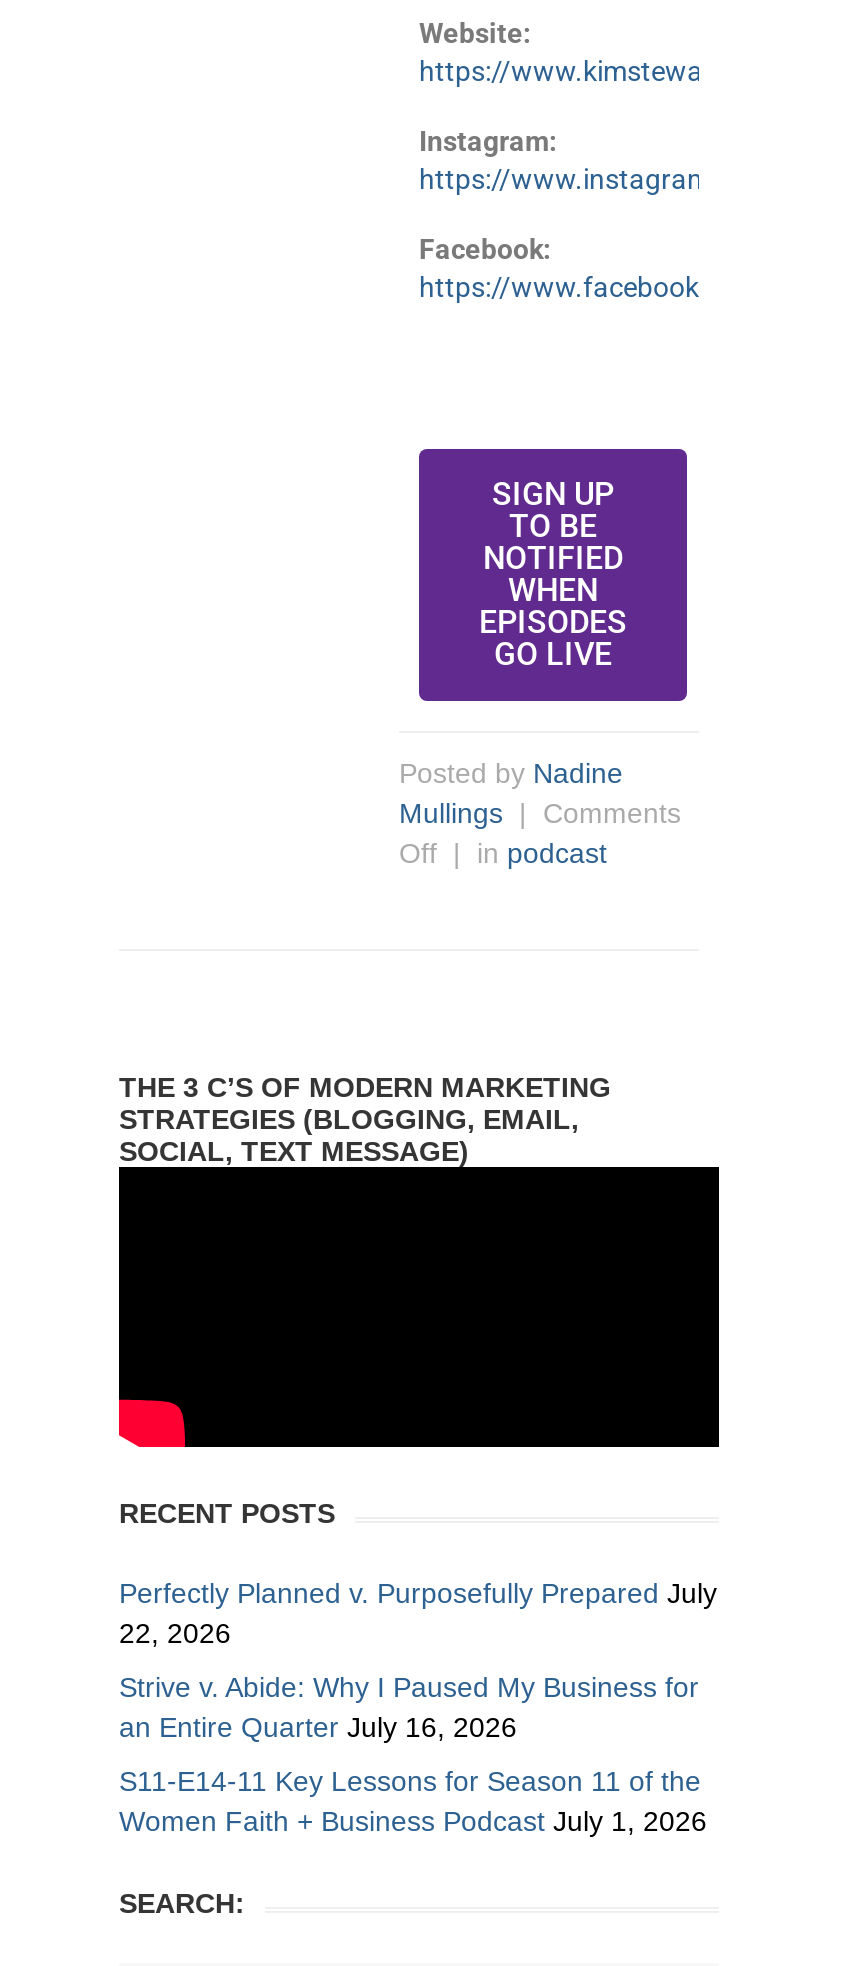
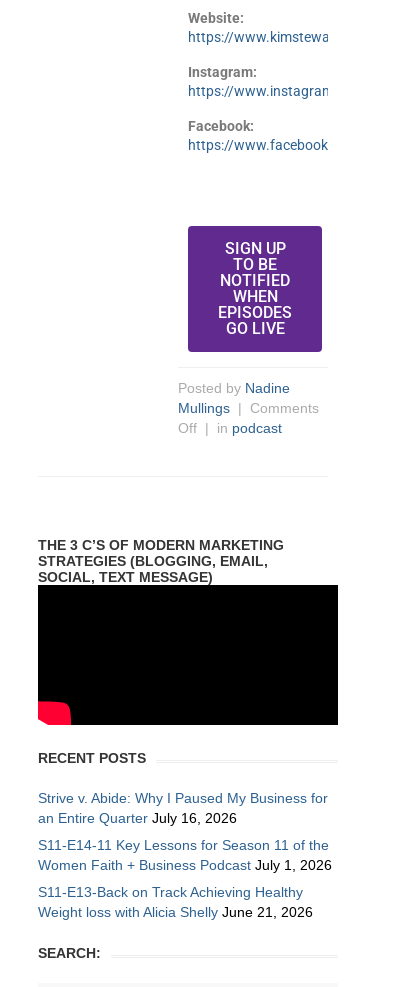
[119,1577,717,1649] Perfectly Planned v. Purposefully Prepared July | 22, 2026 -> none
moved [119,1671,707,1837] -> [38,790,332,873]: Strive v. Abide: Why I Paused My Business for | an Entire Quarter July 16, 2026 | S11-E14-11 Key Lessons for Season 11 of the | Women Faith + Business Podcast July 1, 2026
none -> [38,884,313,920] S11-E13-Back on Track Achieving Healthy | Weight loss with Alicia Shelly June 21, 2026

